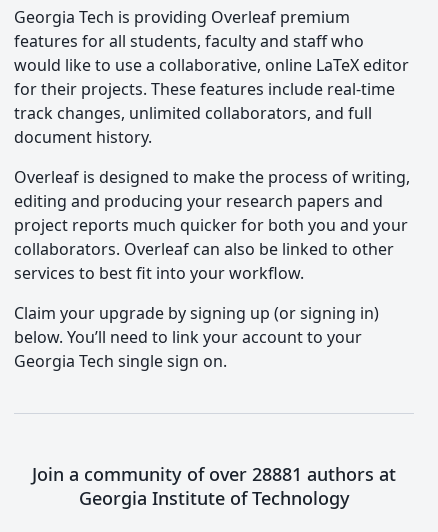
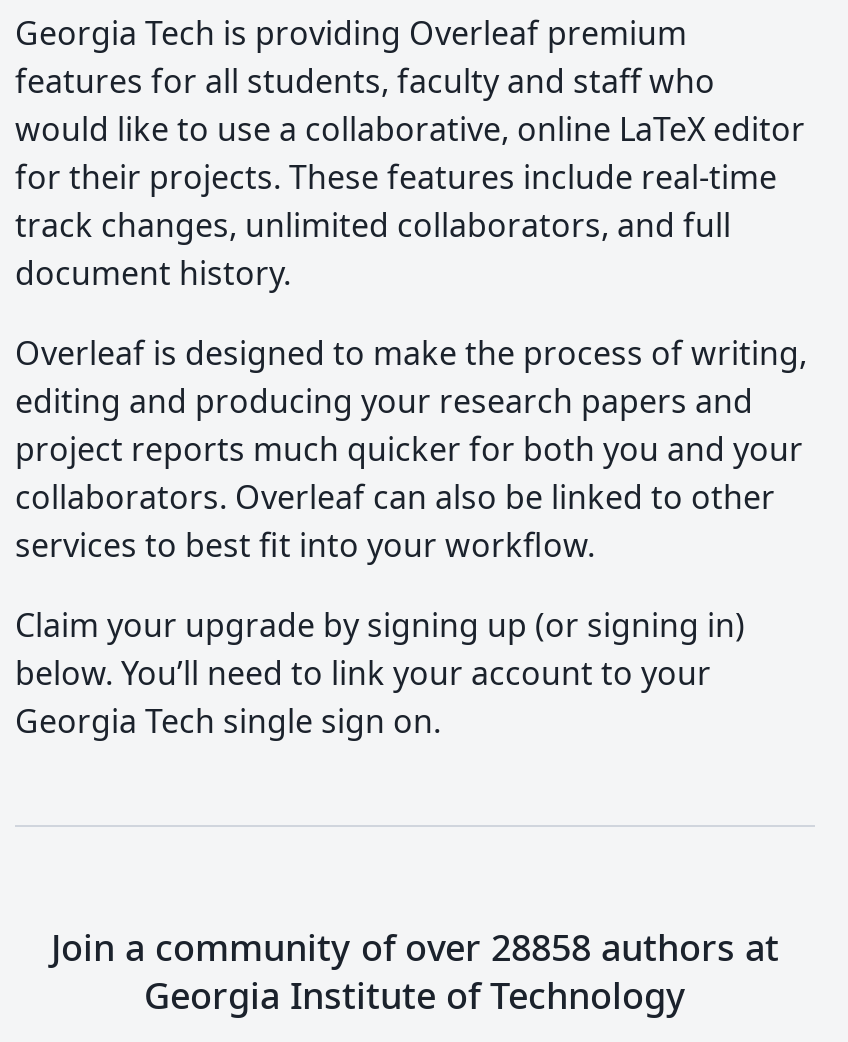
[32,462,396,486] Join a community of over 28881 authors at -> [51,923,779,971] Join a community of over 28858 authors at

